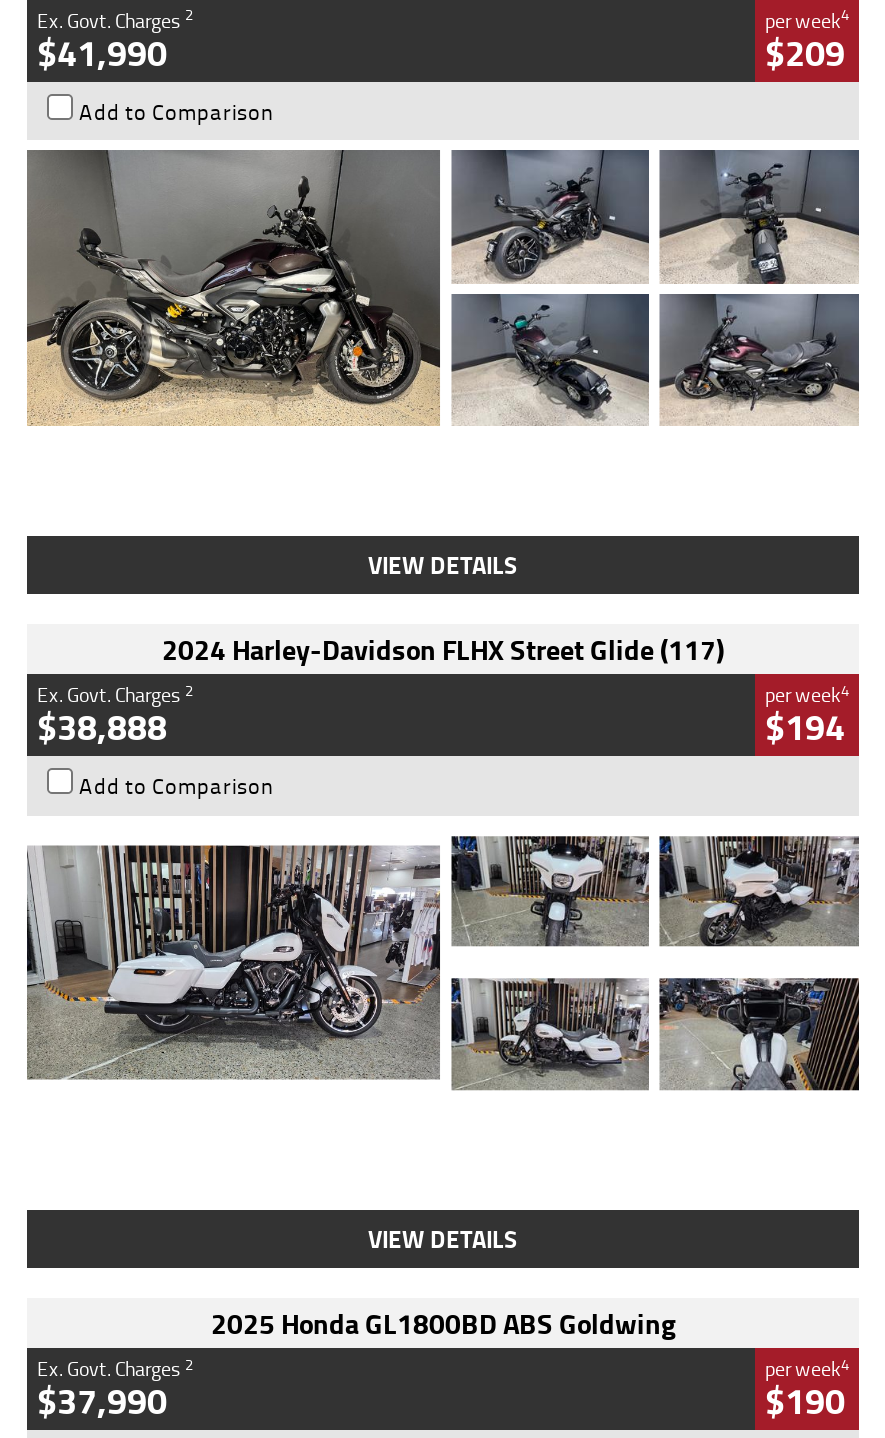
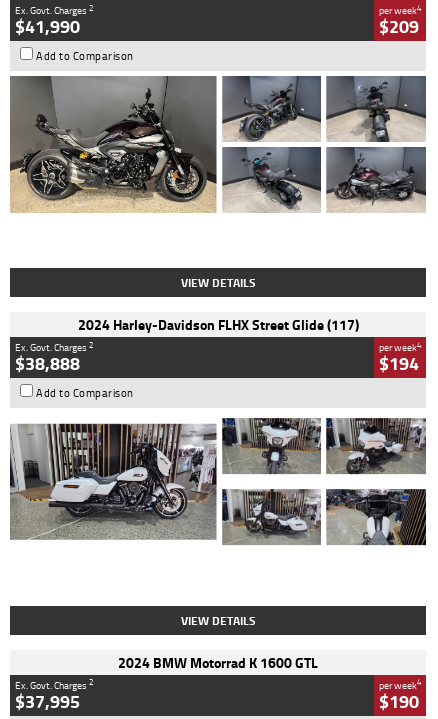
[211,1303,675,1345] 2025 Honda GL1800BD ABS Goldwing -> [118,652,318,673] 2024 BMW Motorrad K 1600 GTL
[37,1375,167,1429] $37,990 -> [15,688,80,715] $37,995

